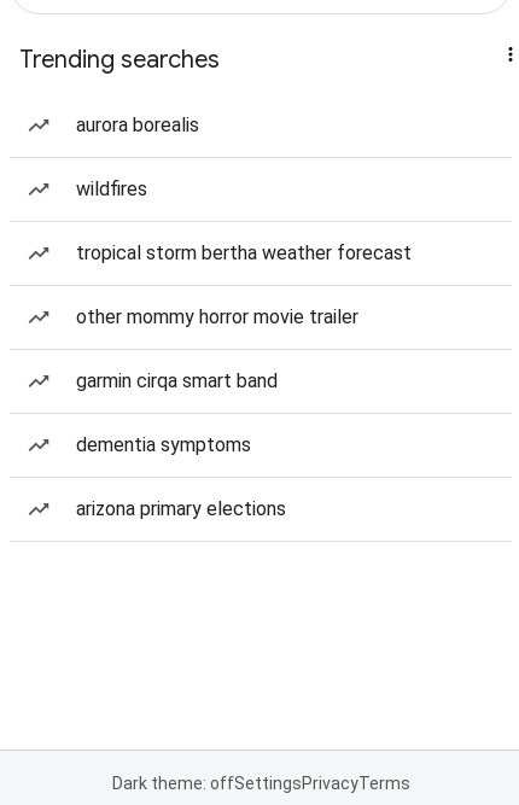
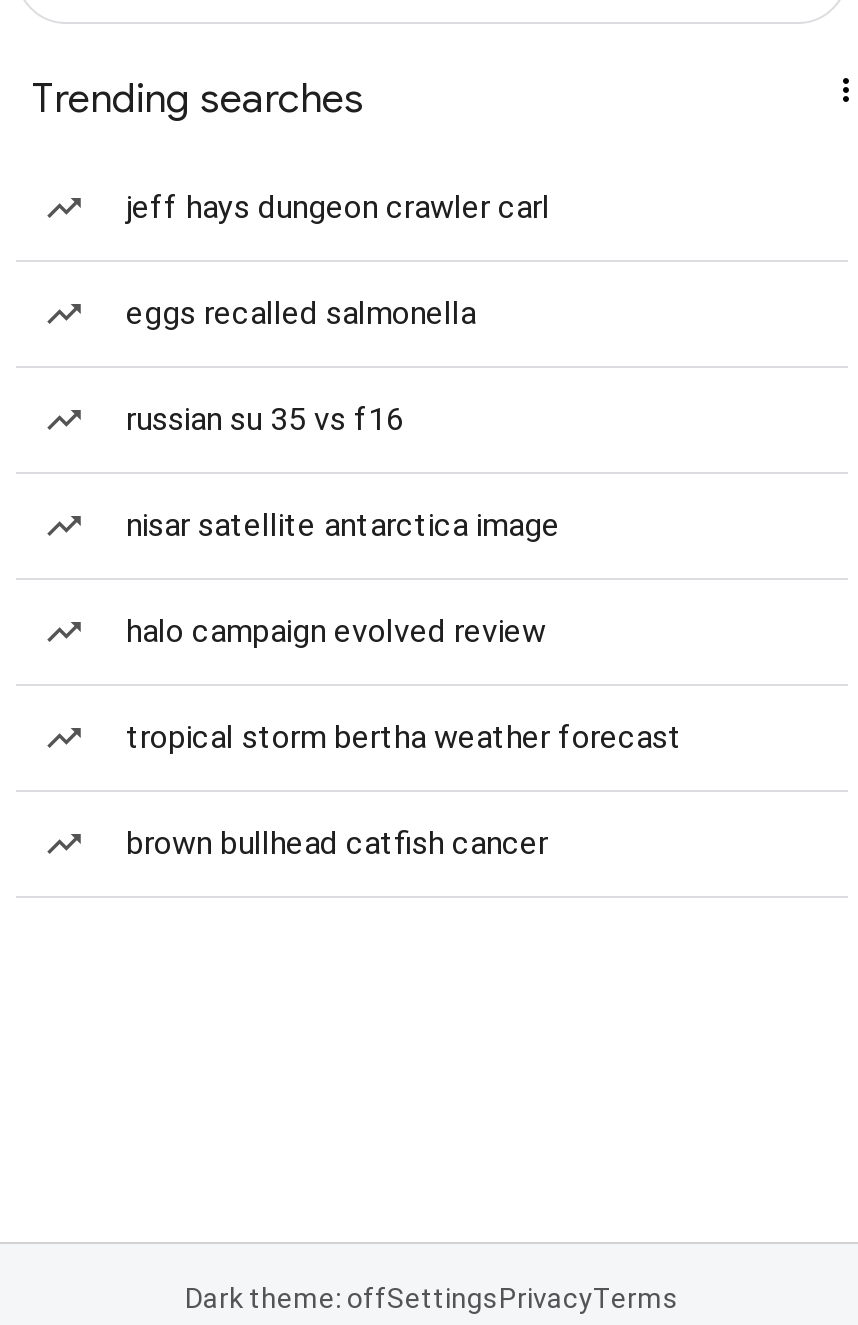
[76,113,199,200] aurora borealis | wildfires -> [126,188,560,650] jeff hays dungeon crawler carl | eggs recalled salmonella | russian su 35 vs f16 | nisar satellite antarctica image | halo campaign evolved review
moved [76,241,412,264] -> [126,718,682,756]: tropical storm bertha weather forecast
[76,305,358,520] other mommy horror movie trailer | garmin cirqa smart band | dementia symptoms | arizona primary elections -> [126,824,548,862] brown bullhead catfish cancer

